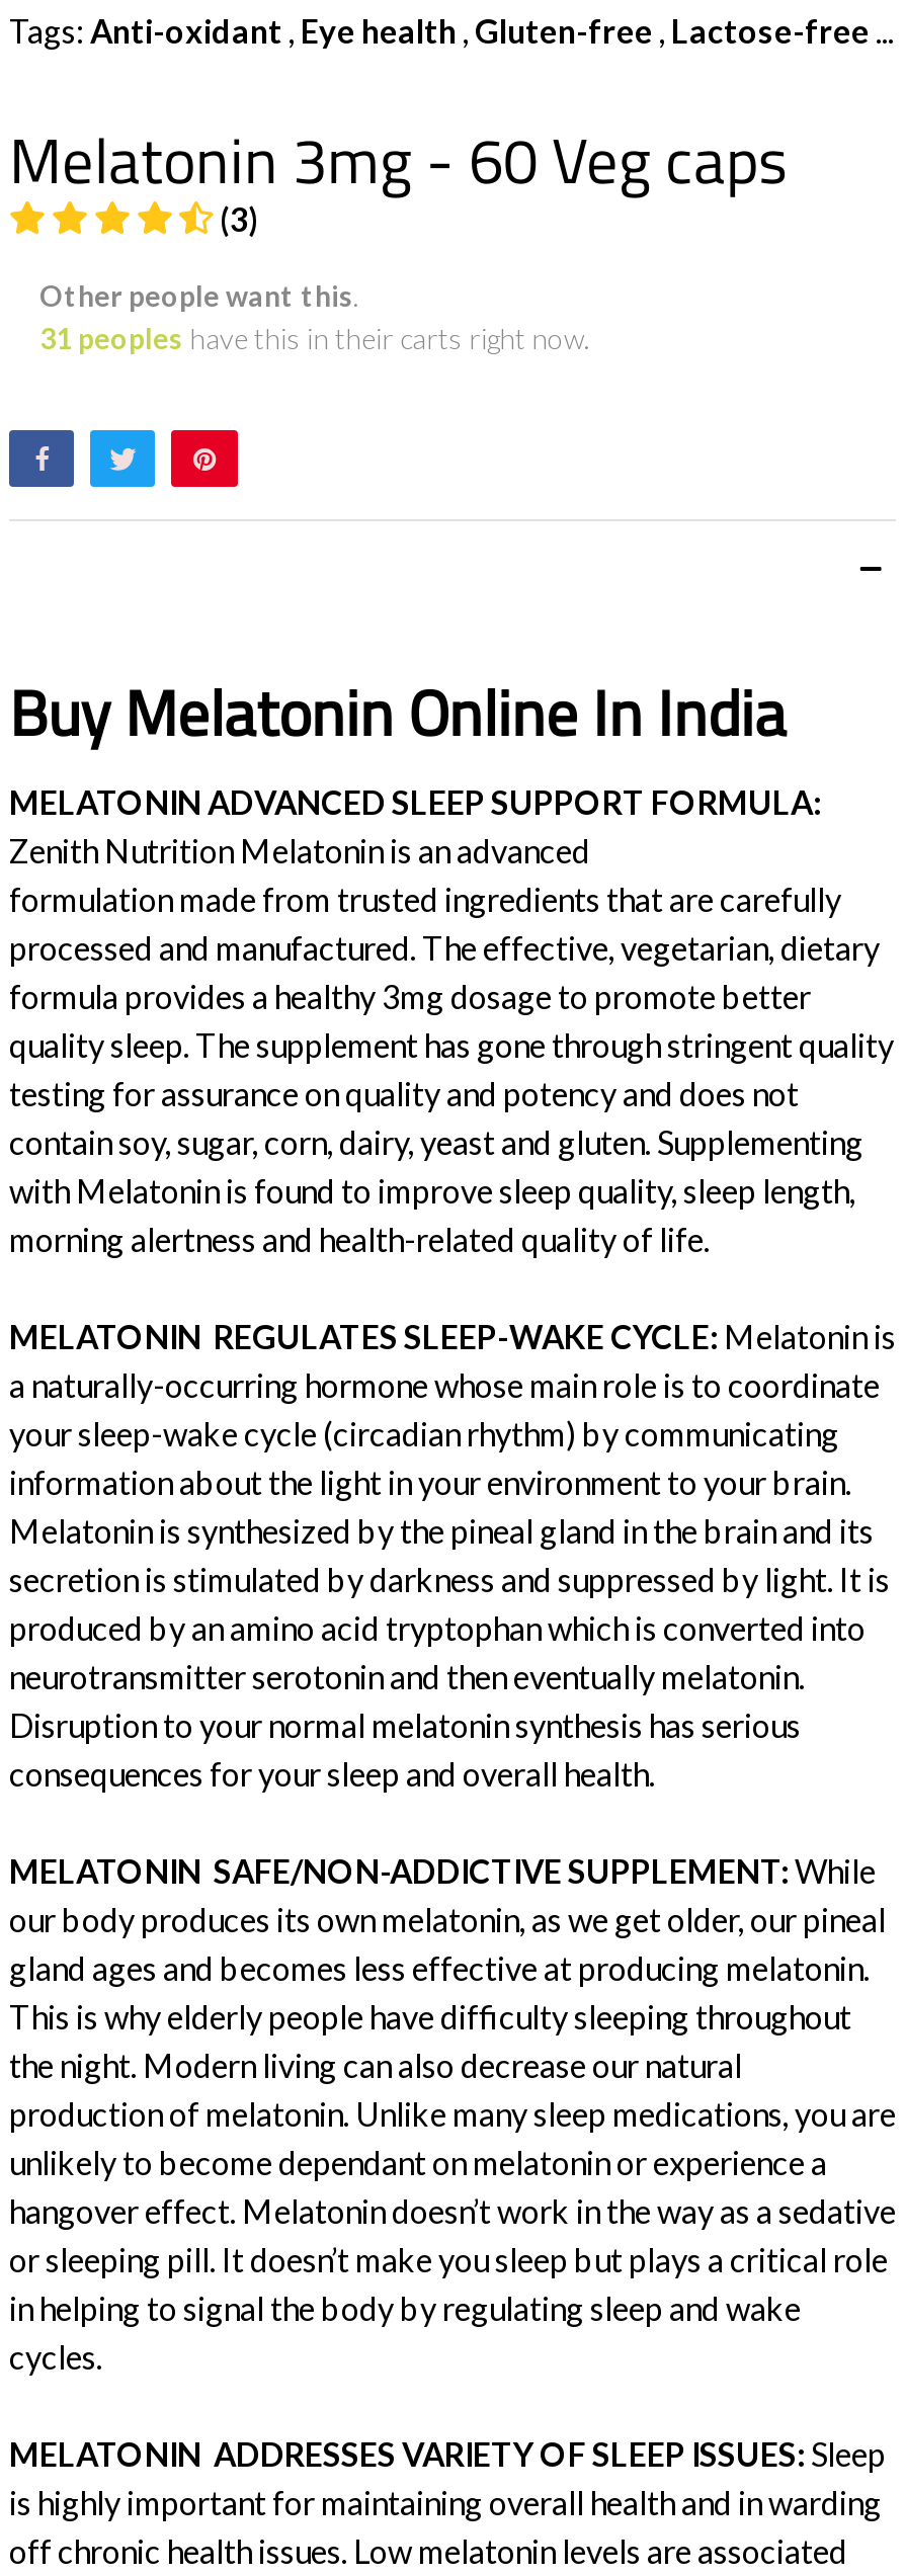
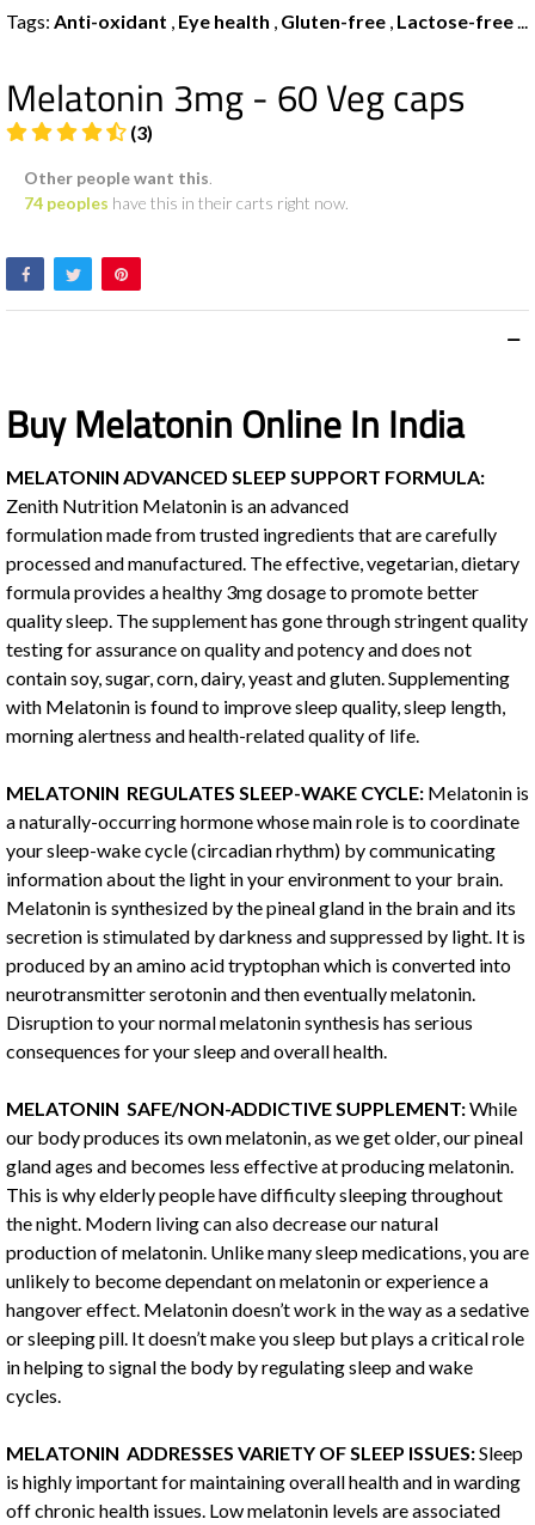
[39,321,590,355] 31 peoples have this in their carts right now. -> [24,193,349,213] 74 peoples have this in their carts right now.

